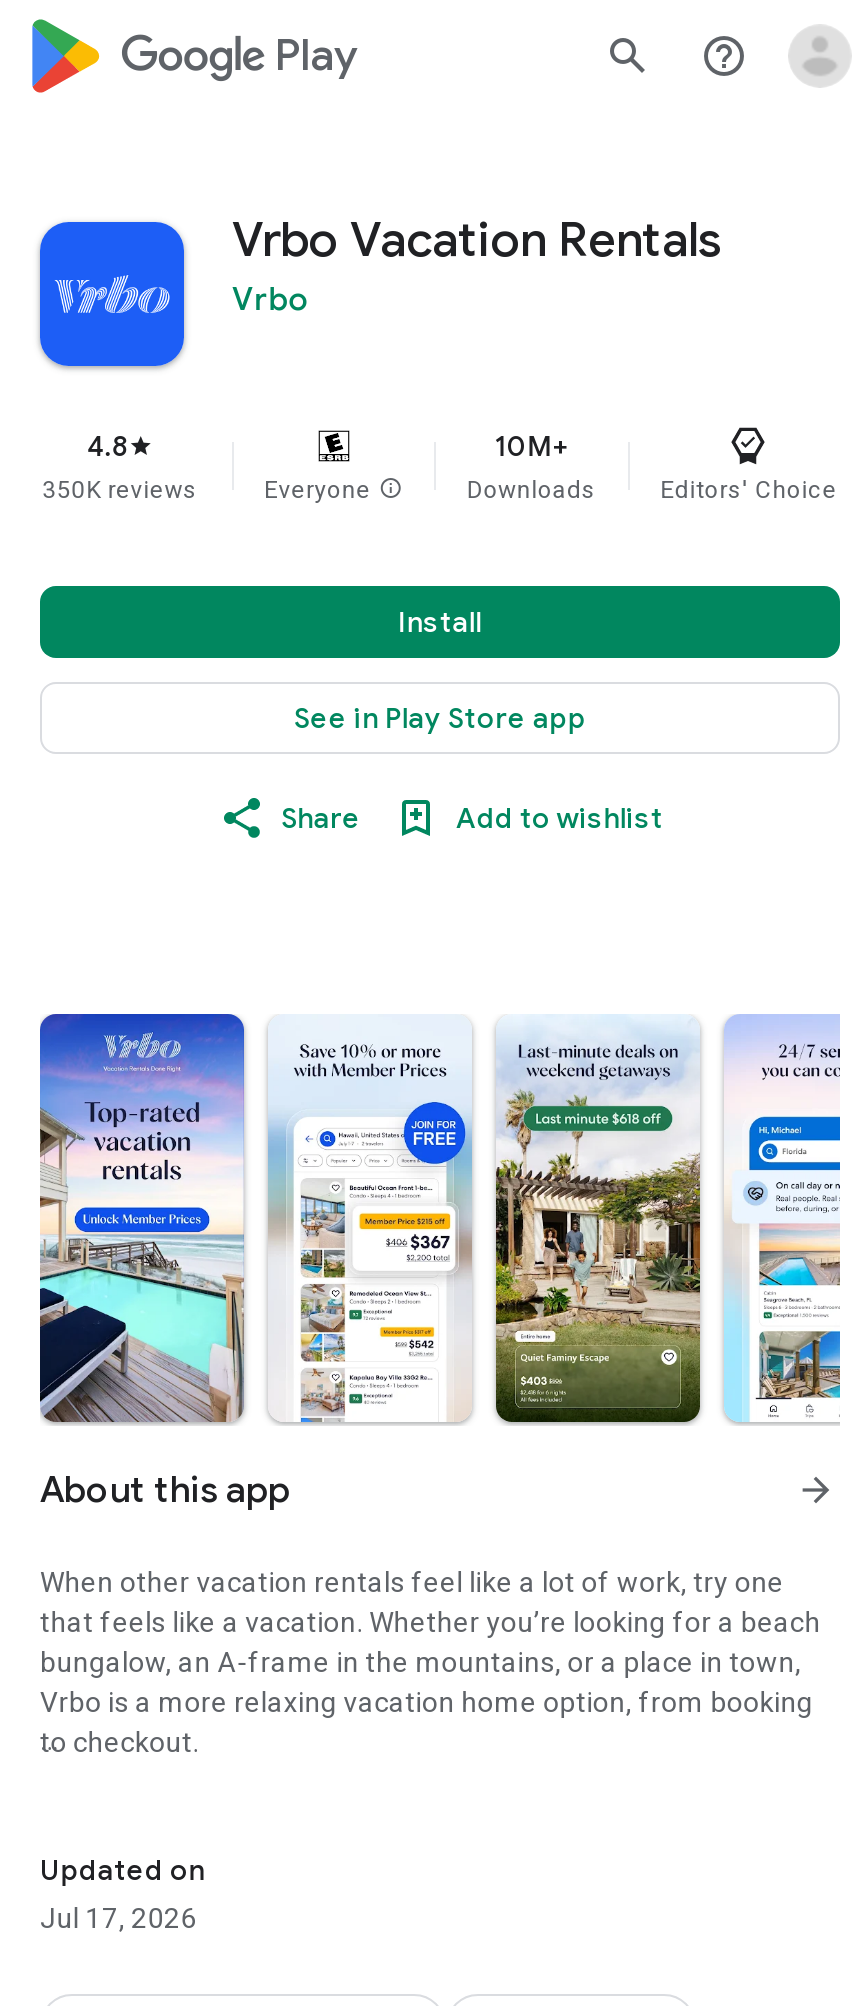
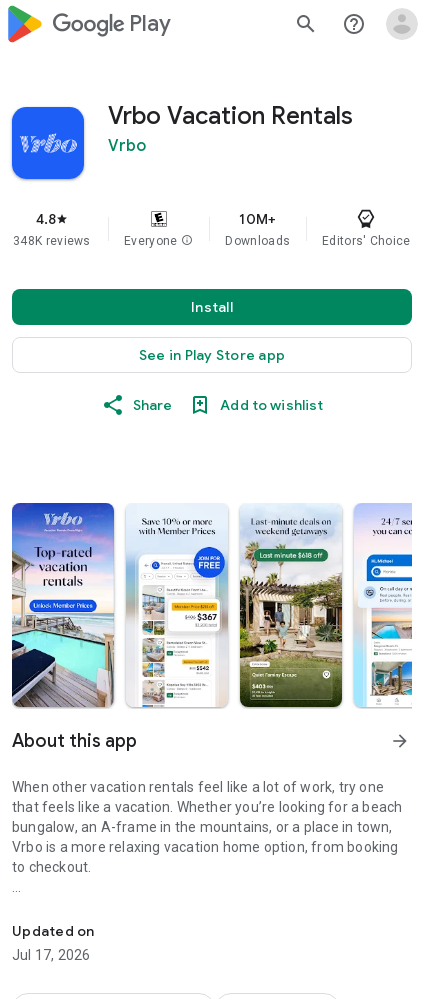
[42,476,198,504] 350K reviews -> [13,234,91,248] 348K reviews

